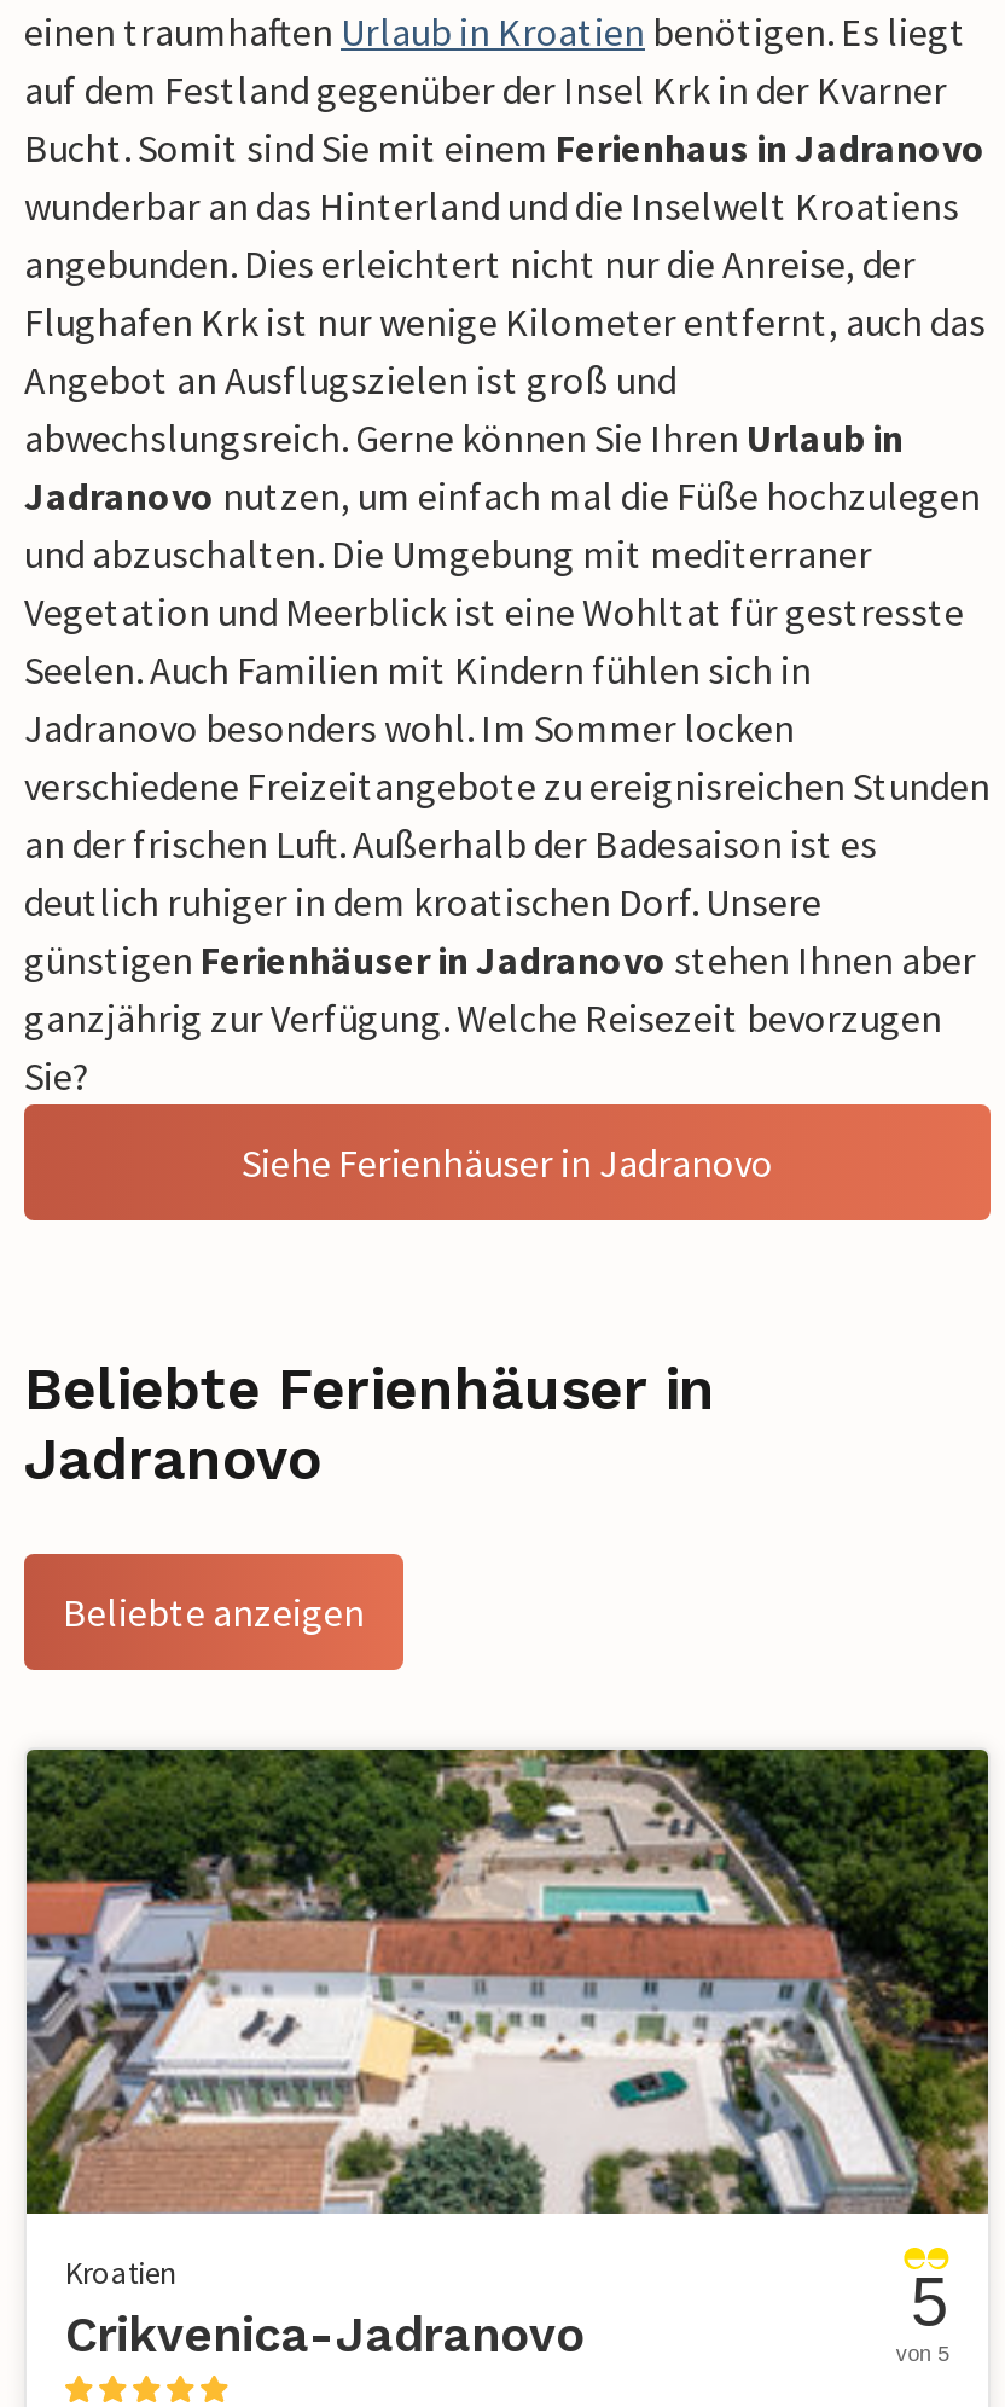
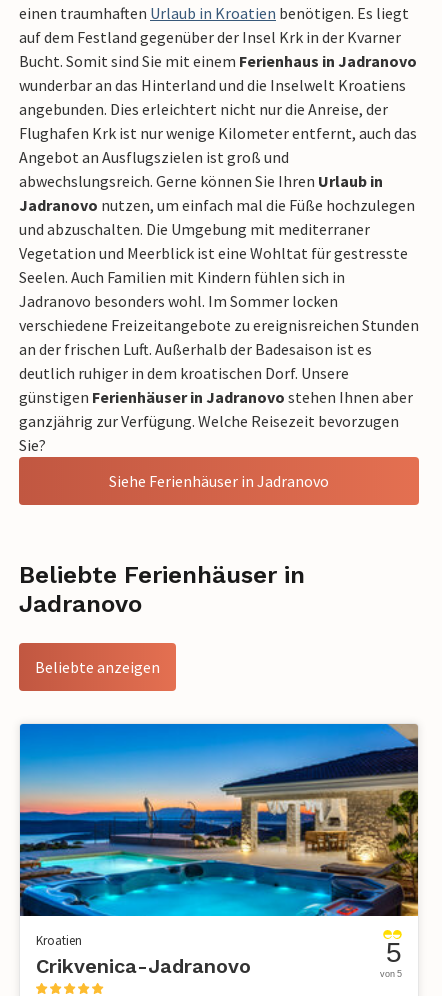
[24,1747,991,2216] [image] -> [19,723,419,917] [image]

